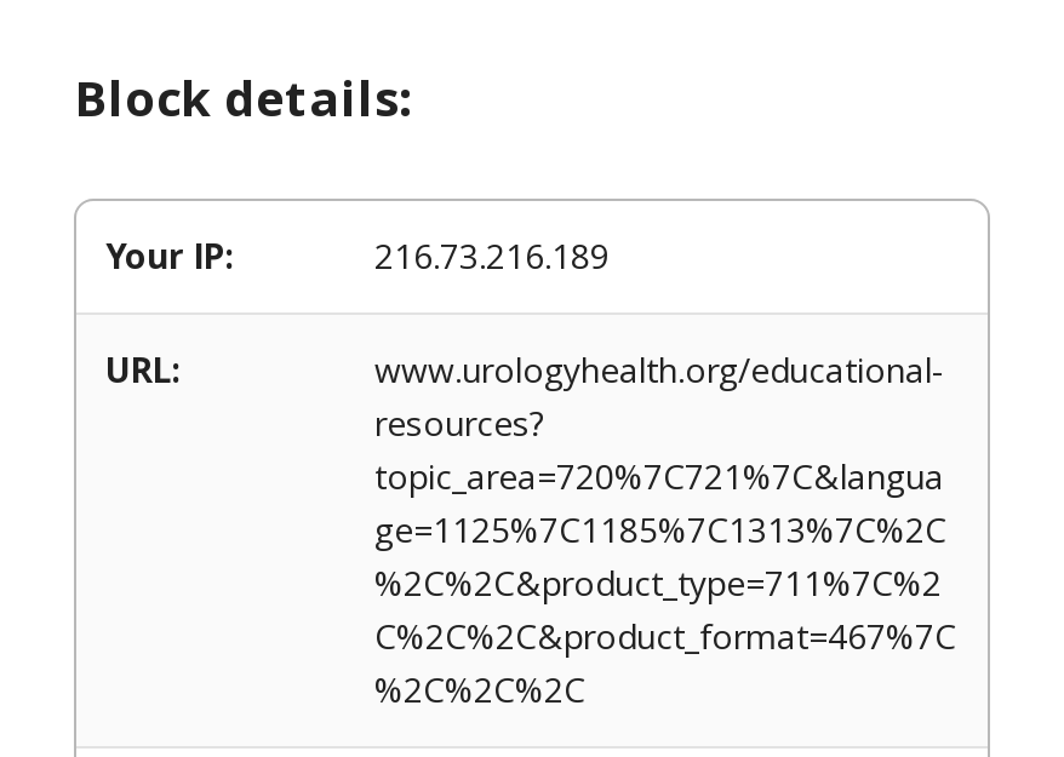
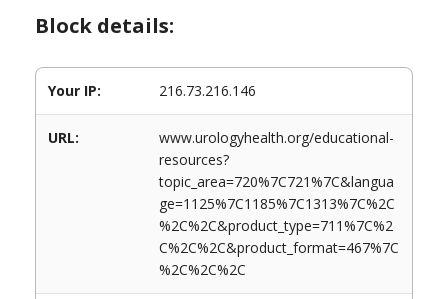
[374,233,610,279] 216.73.216.189 -> [159,81,256,100] 216.73.216.146

